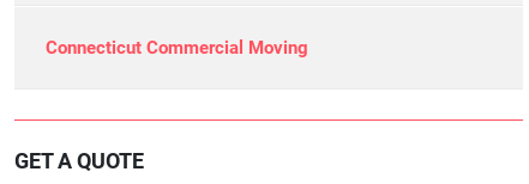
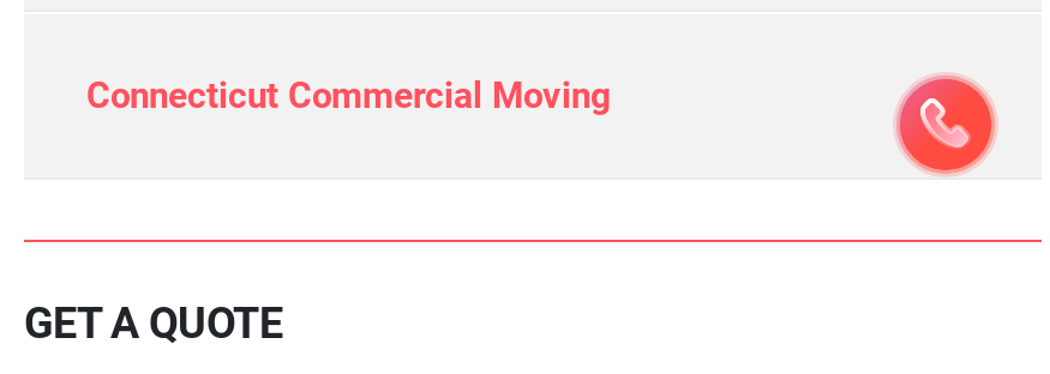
none -> [893,72,998,177] [image]

